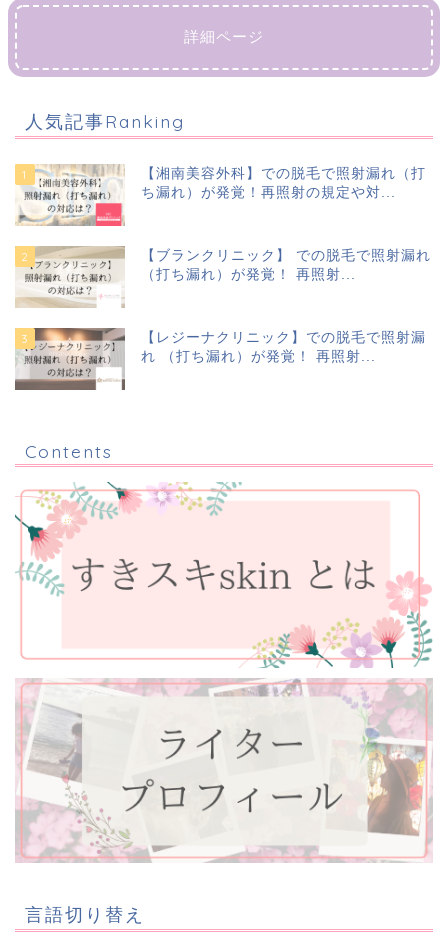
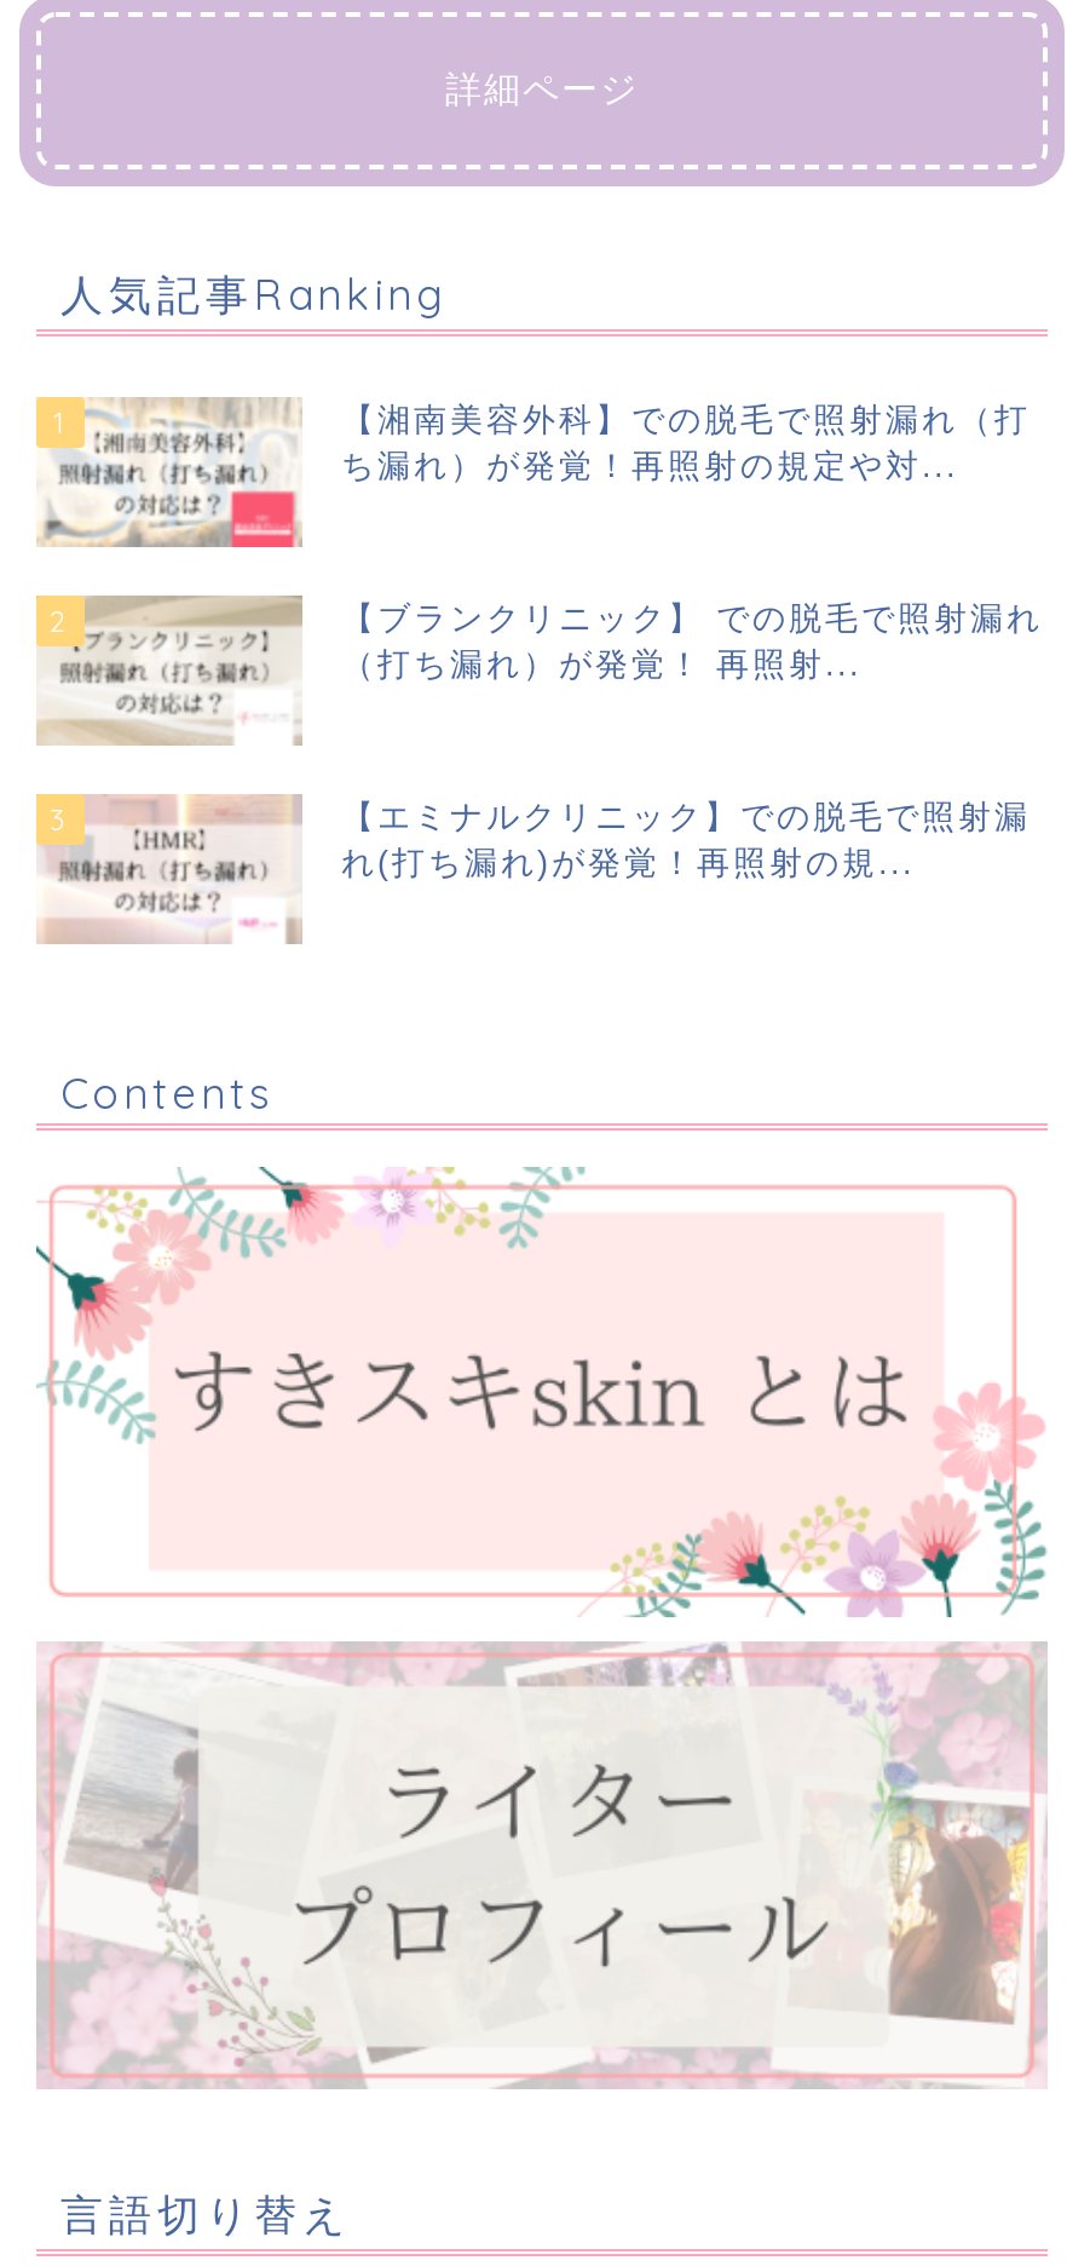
[14,327,426,391] [image] | 【レジーナクリニック】での脱毛で照射漏 | れ （打ち漏れ）が発覚！ 再照射... -> [36,792,1031,947] [image] | 【エミナルクリニック】での脱毛で照射漏 | れ(打ち漏れ)が発覚！再照射の規...

